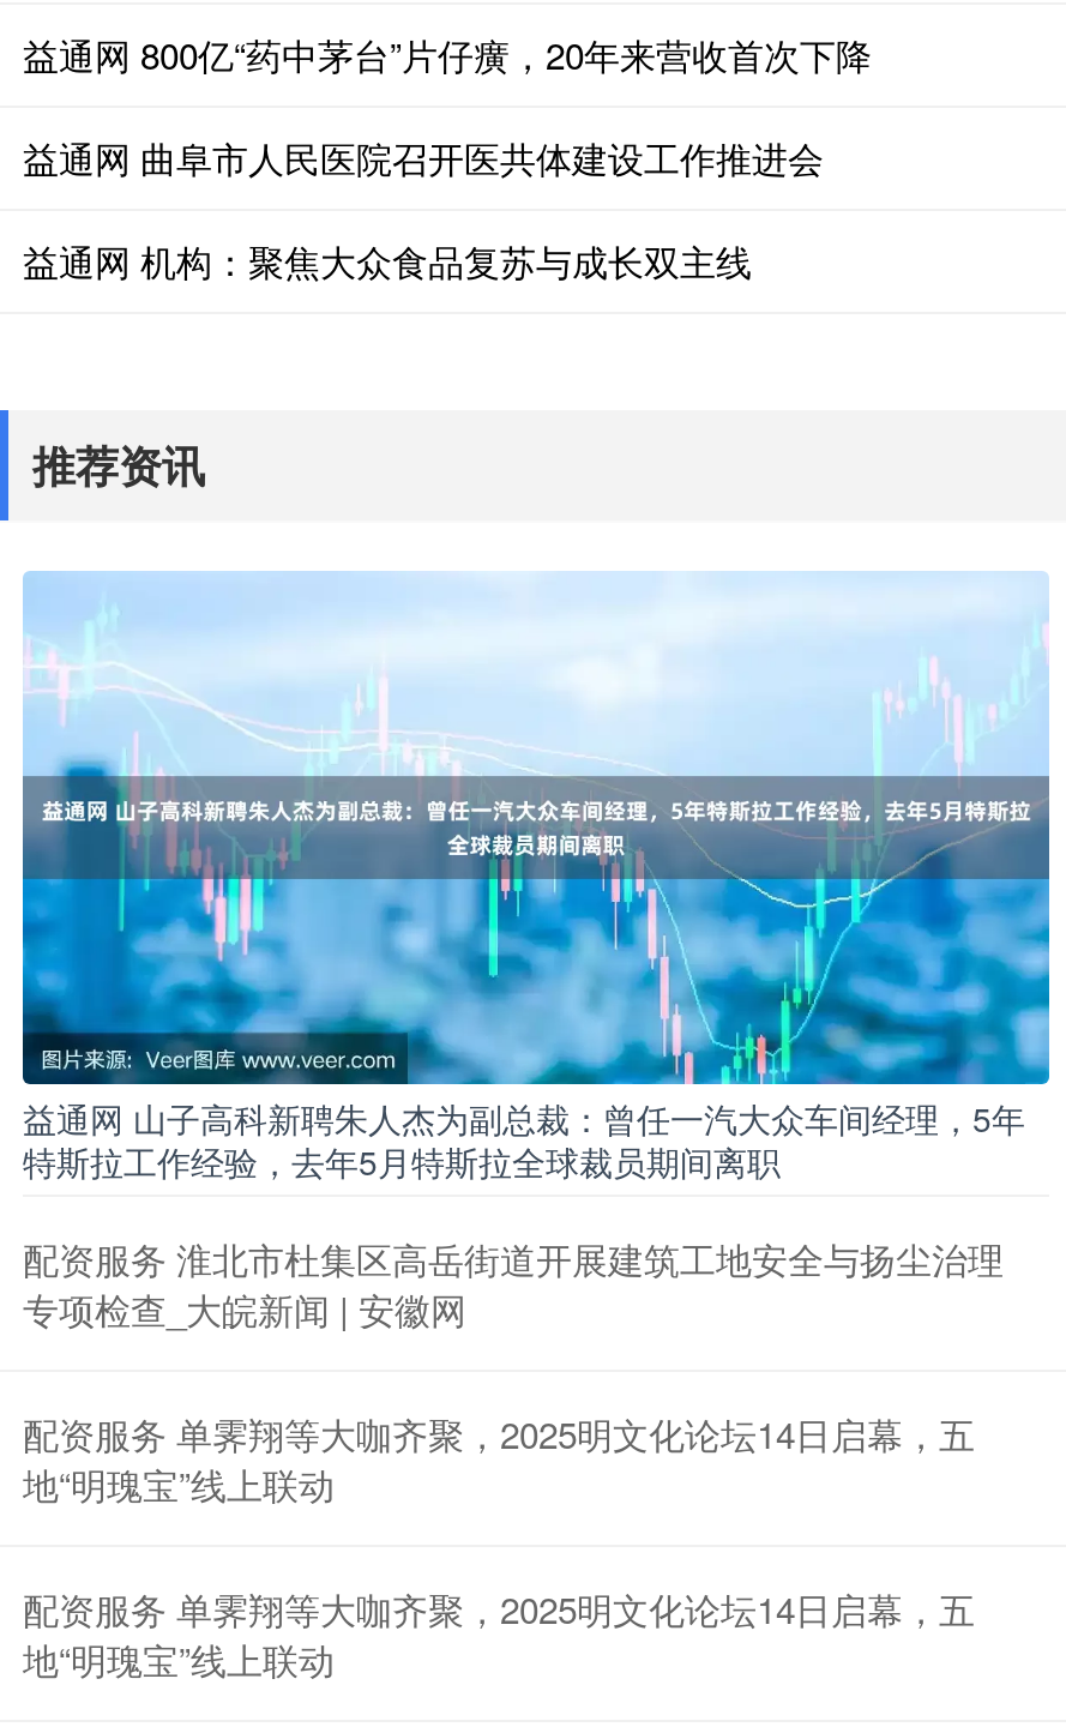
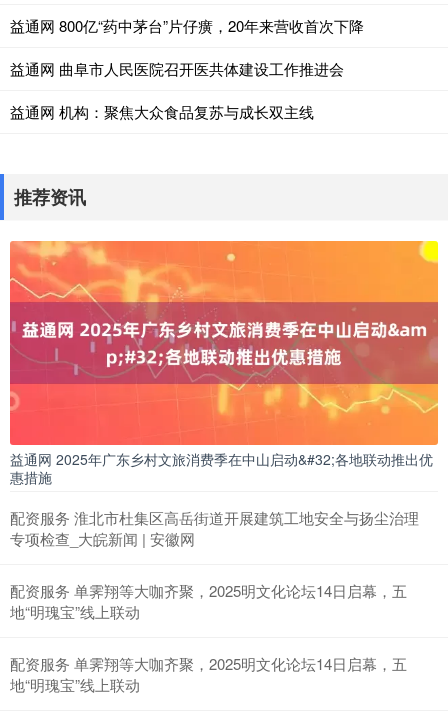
[20,571,1052,1186] [image] | 益通网 山子高科新聘朱人杰为副总裁：曾任一汽大众车间经理，5年 | 特斯拉工作经验，去年5月特斯拉全球裁员期间离职 -> [9,240,439,487] [image] | 益通网 2025年广东乡村文旅消费季在中山启动&#32;各地联动推出优 | 惠措施

